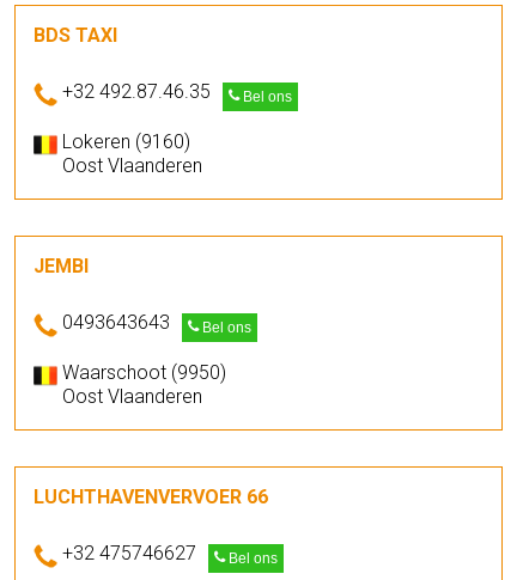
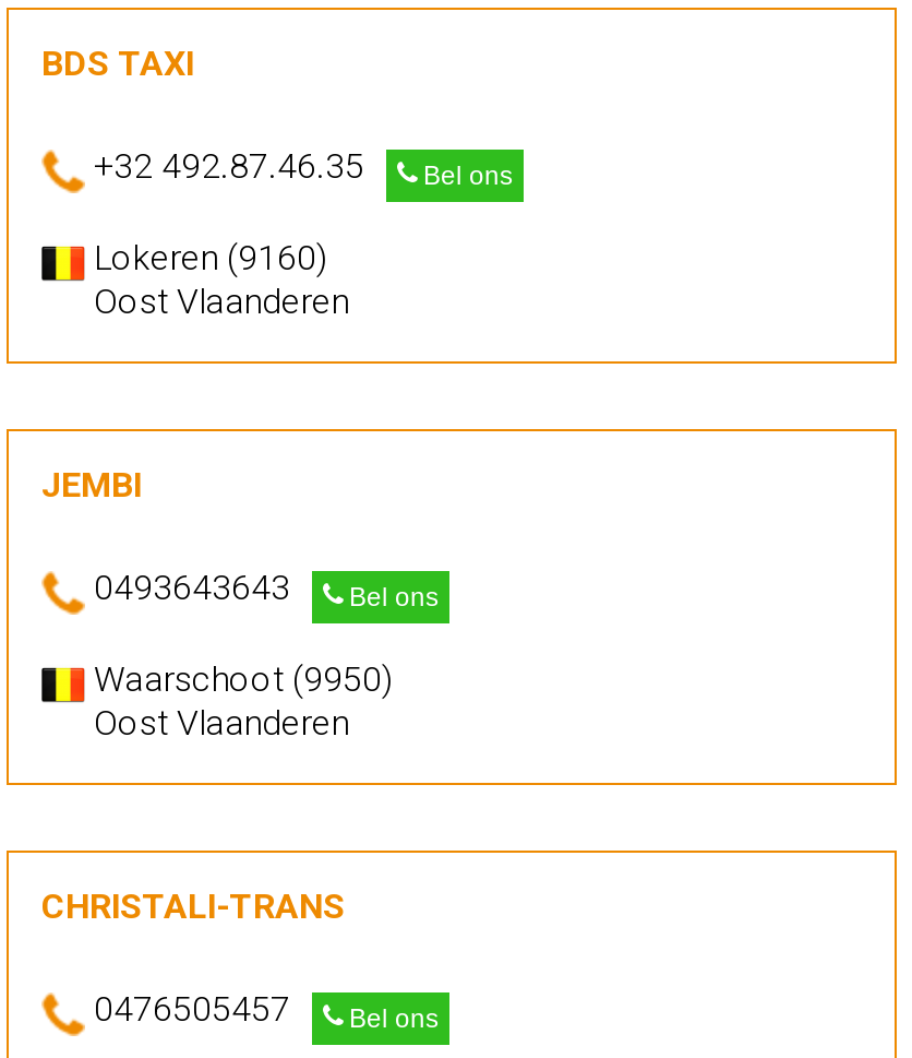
[34,486,268,508] LUCHTHAVENVERVOER 66 -> [41,885,345,927] CHRISTALI-TRANS
[62,542,278,567] +32 475746627 Bel ons -> [94,988,439,1034] 0476505457 Bel ons

